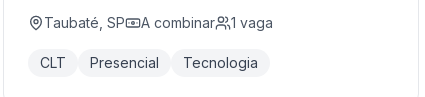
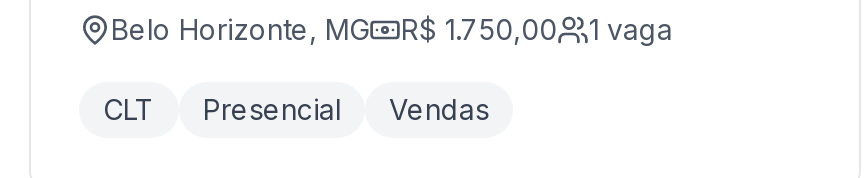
[44,14,215,31] Taubaté, SP | A combinar -> [111,12,557,46] Belo Horizonte, MG | R$ 1.750,00
[183,54,258,71] Tecnologia -> [389,92,489,126] Vendas

